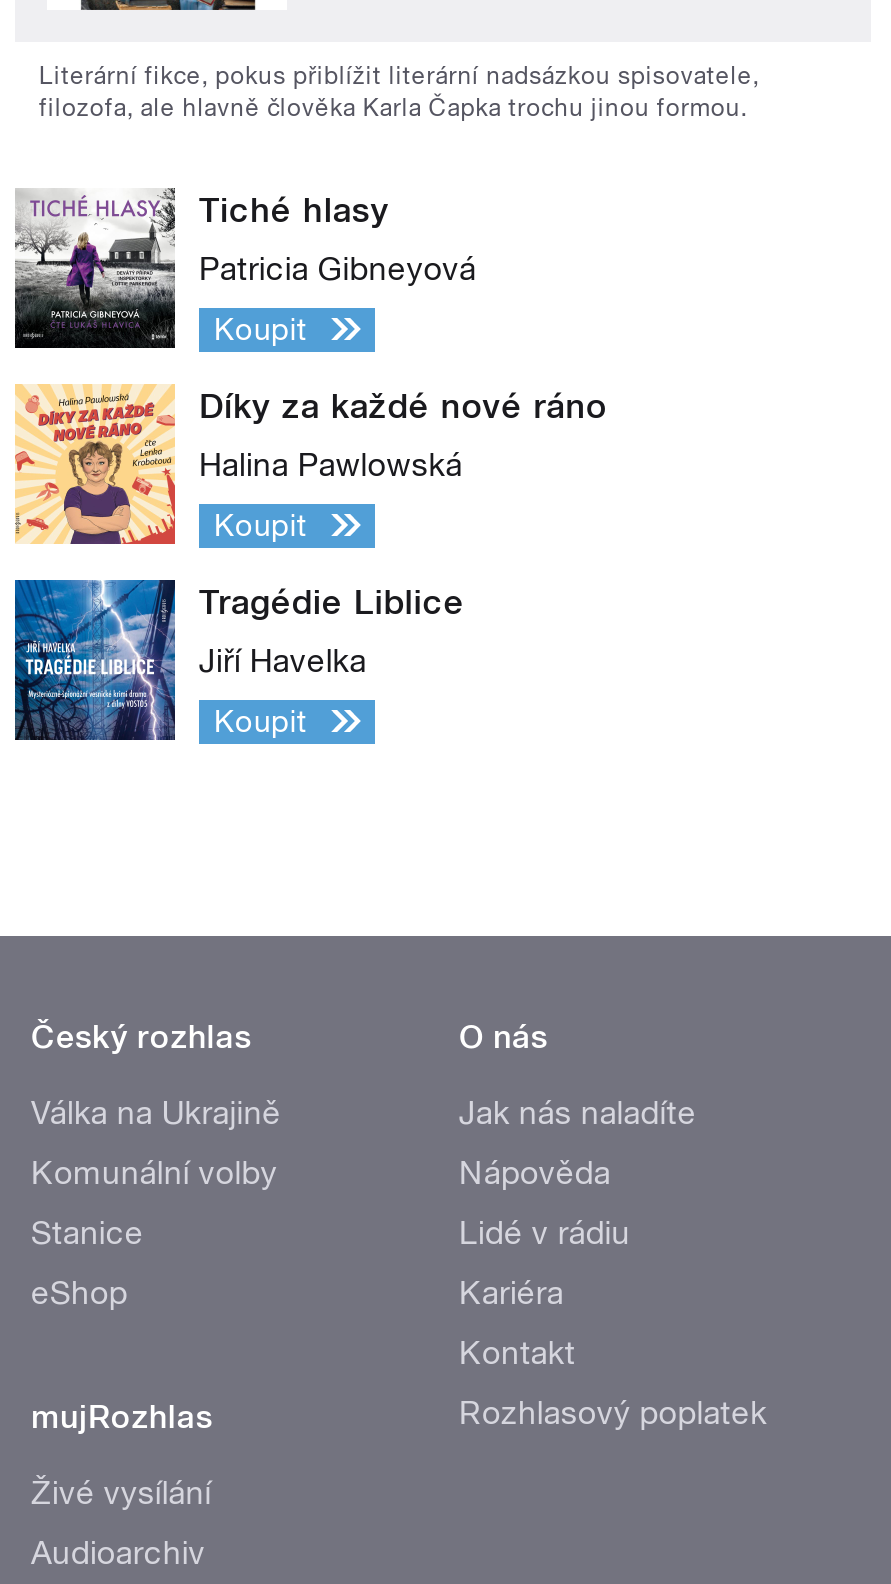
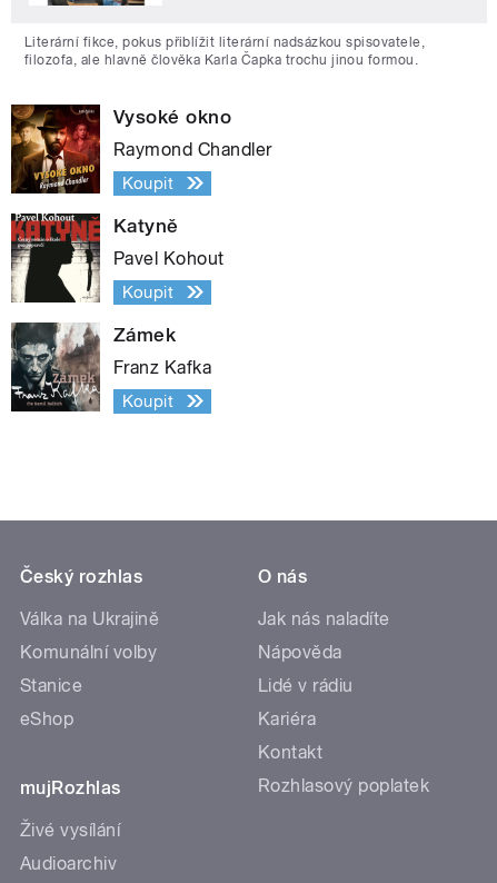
[13,188,390,350] [image] | Tiché hlasy -> [10,103,232,195] [image] | Vysoké okno
[199,249,476,287] Patricia Gibneyová -> [113,139,272,160] Raymond Chandler
[13,384,607,546] [image] | Díky za každé nové ráno -> [10,212,179,304] [image] | Katyně
[199,445,462,483] Halina Pawlowská -> [113,248,224,269] Pavel Kohout
[13,578,464,742] [image] | Tragédie Liblice -> [10,321,176,413] [image] | Zámek
[199,641,367,679] Jiří Havelka -> [113,357,212,378] Franz Kafka

